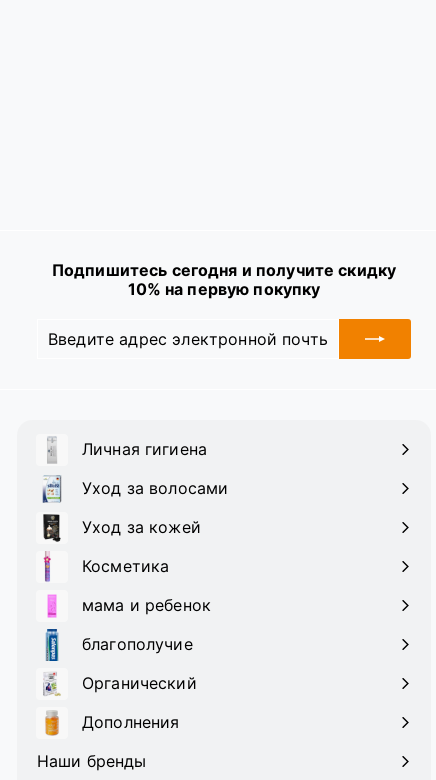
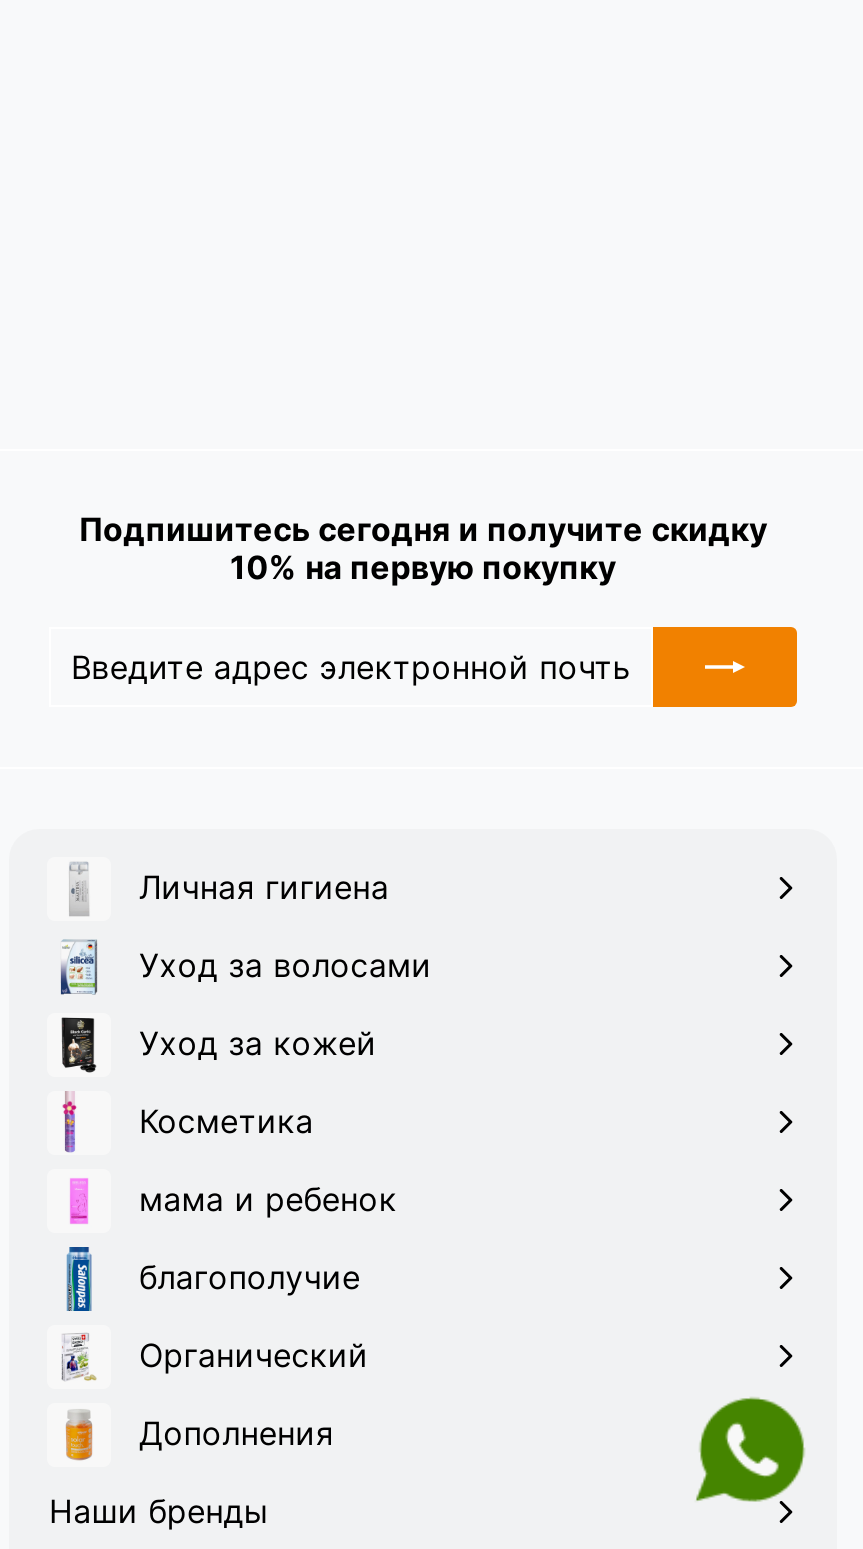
none -> [695,1395,807,1503] [image]

